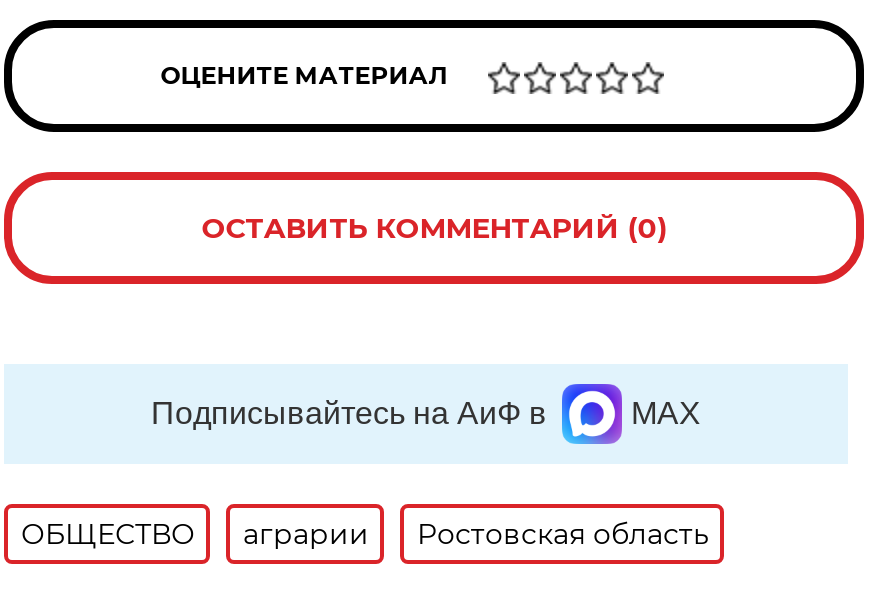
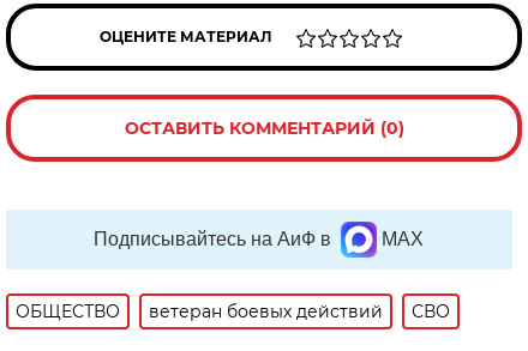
[243,516,709,552] аграрии | Ростовская область -> [149,301,450,322] ветеран боевых действий | СВО

